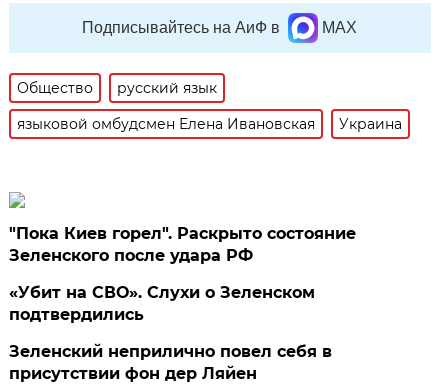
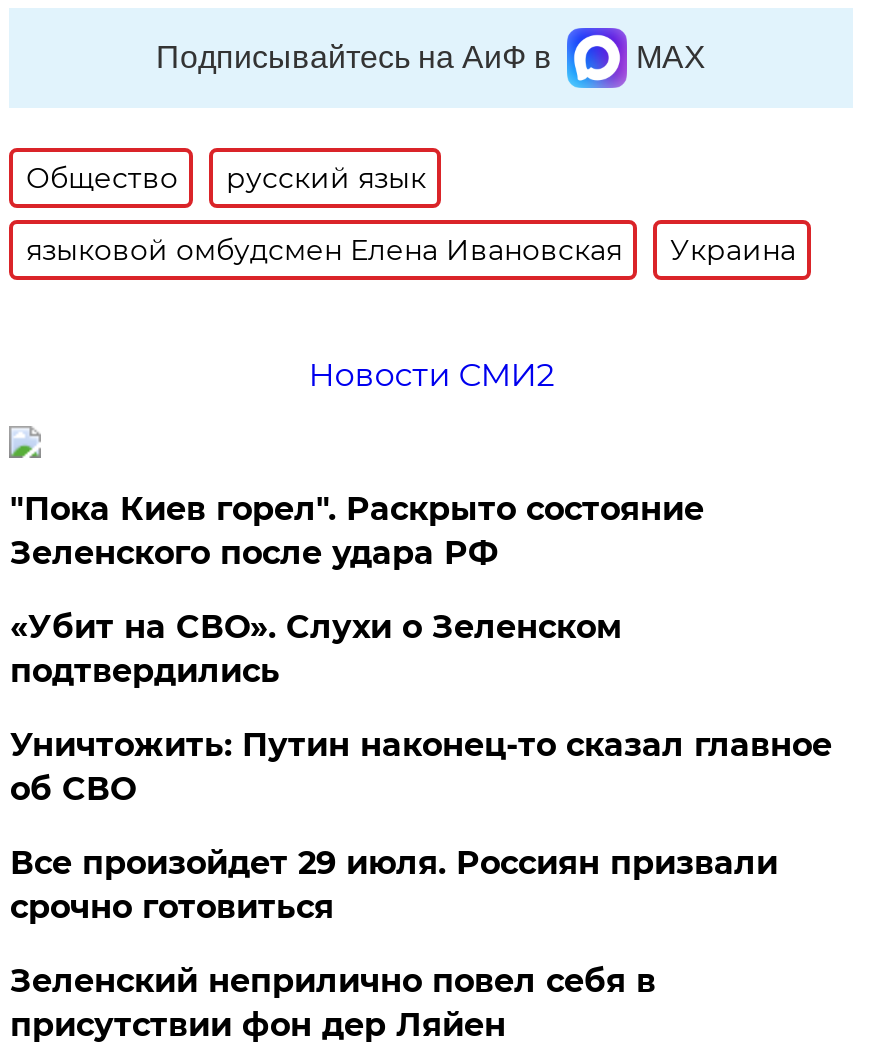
none -> [308,355,554,393] Новости СМИ2
none -> [10,725,832,925] Уничтожить: Путин наконец-то сказал главное | об СВО | Все произойдет 29 июля. Россиян призвали | срочно готовиться

